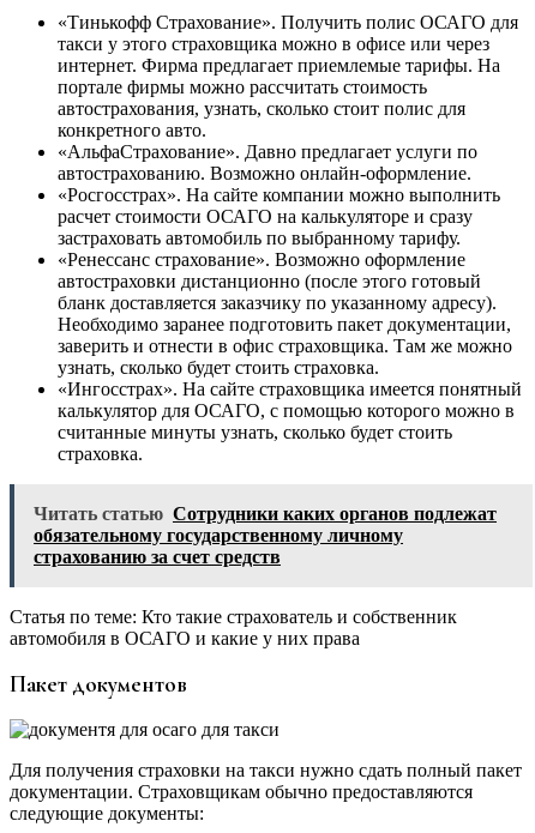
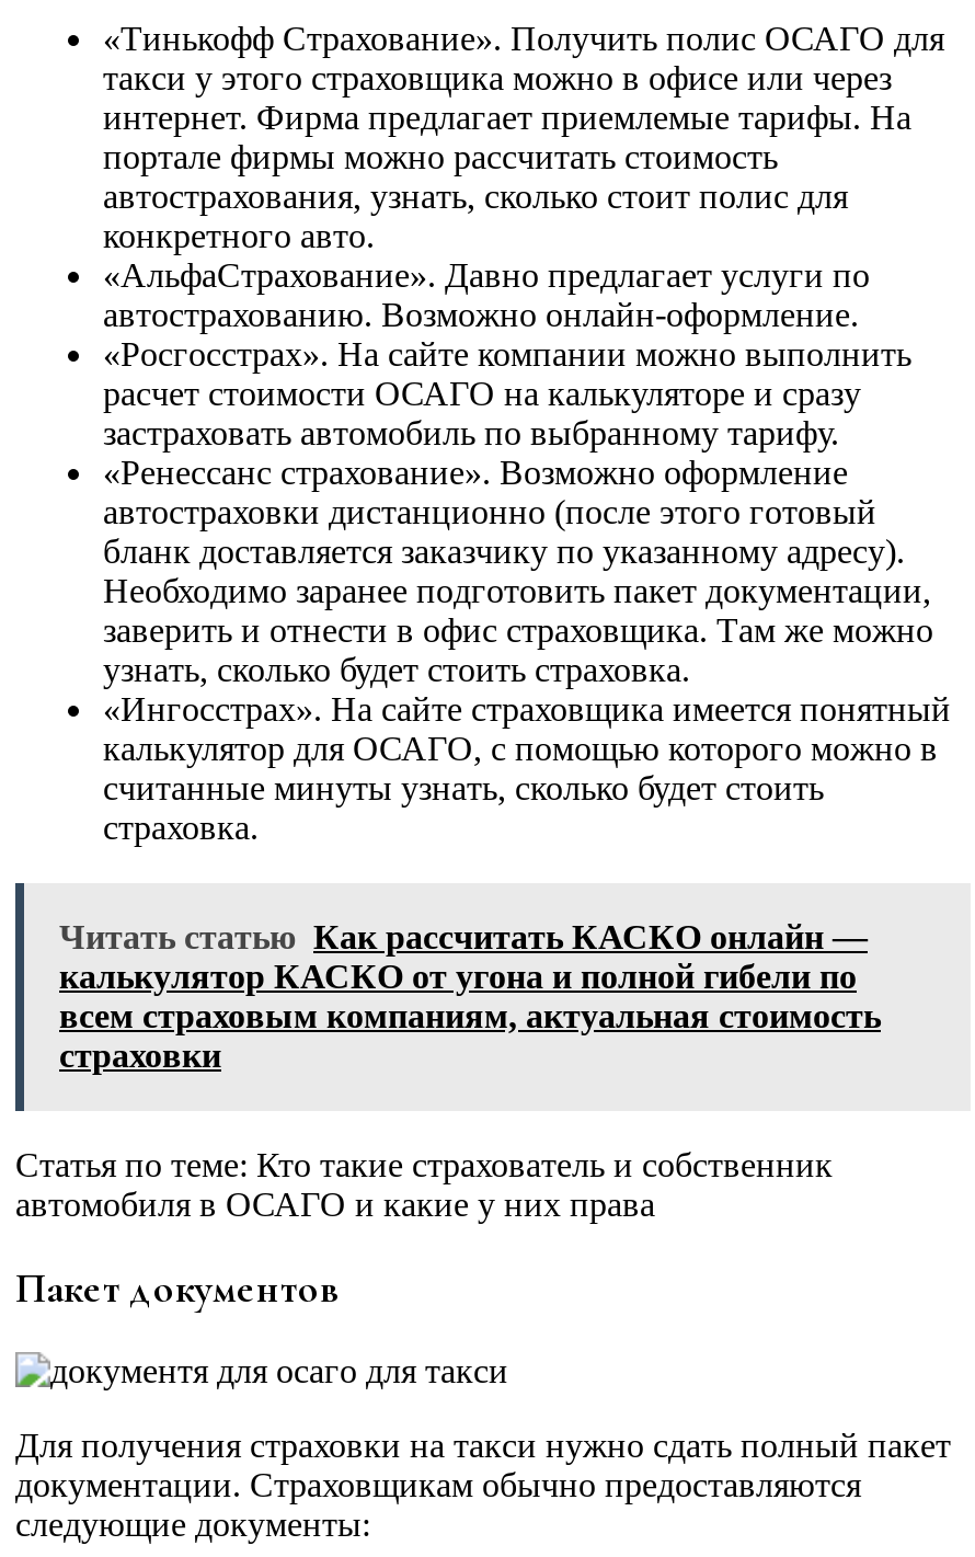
[34,504,497,567] Читать статью Сотрудники каких органов подлежат | обязательному государственному личному | страхованию за счет средств -> [59,918,881,1074] Читать статью Как рассчитать КАСКО онлайн — | калькулятор КАСКО от угона и полной гибели по | всем страховым компаниям, актуальная стоимость | страховки

